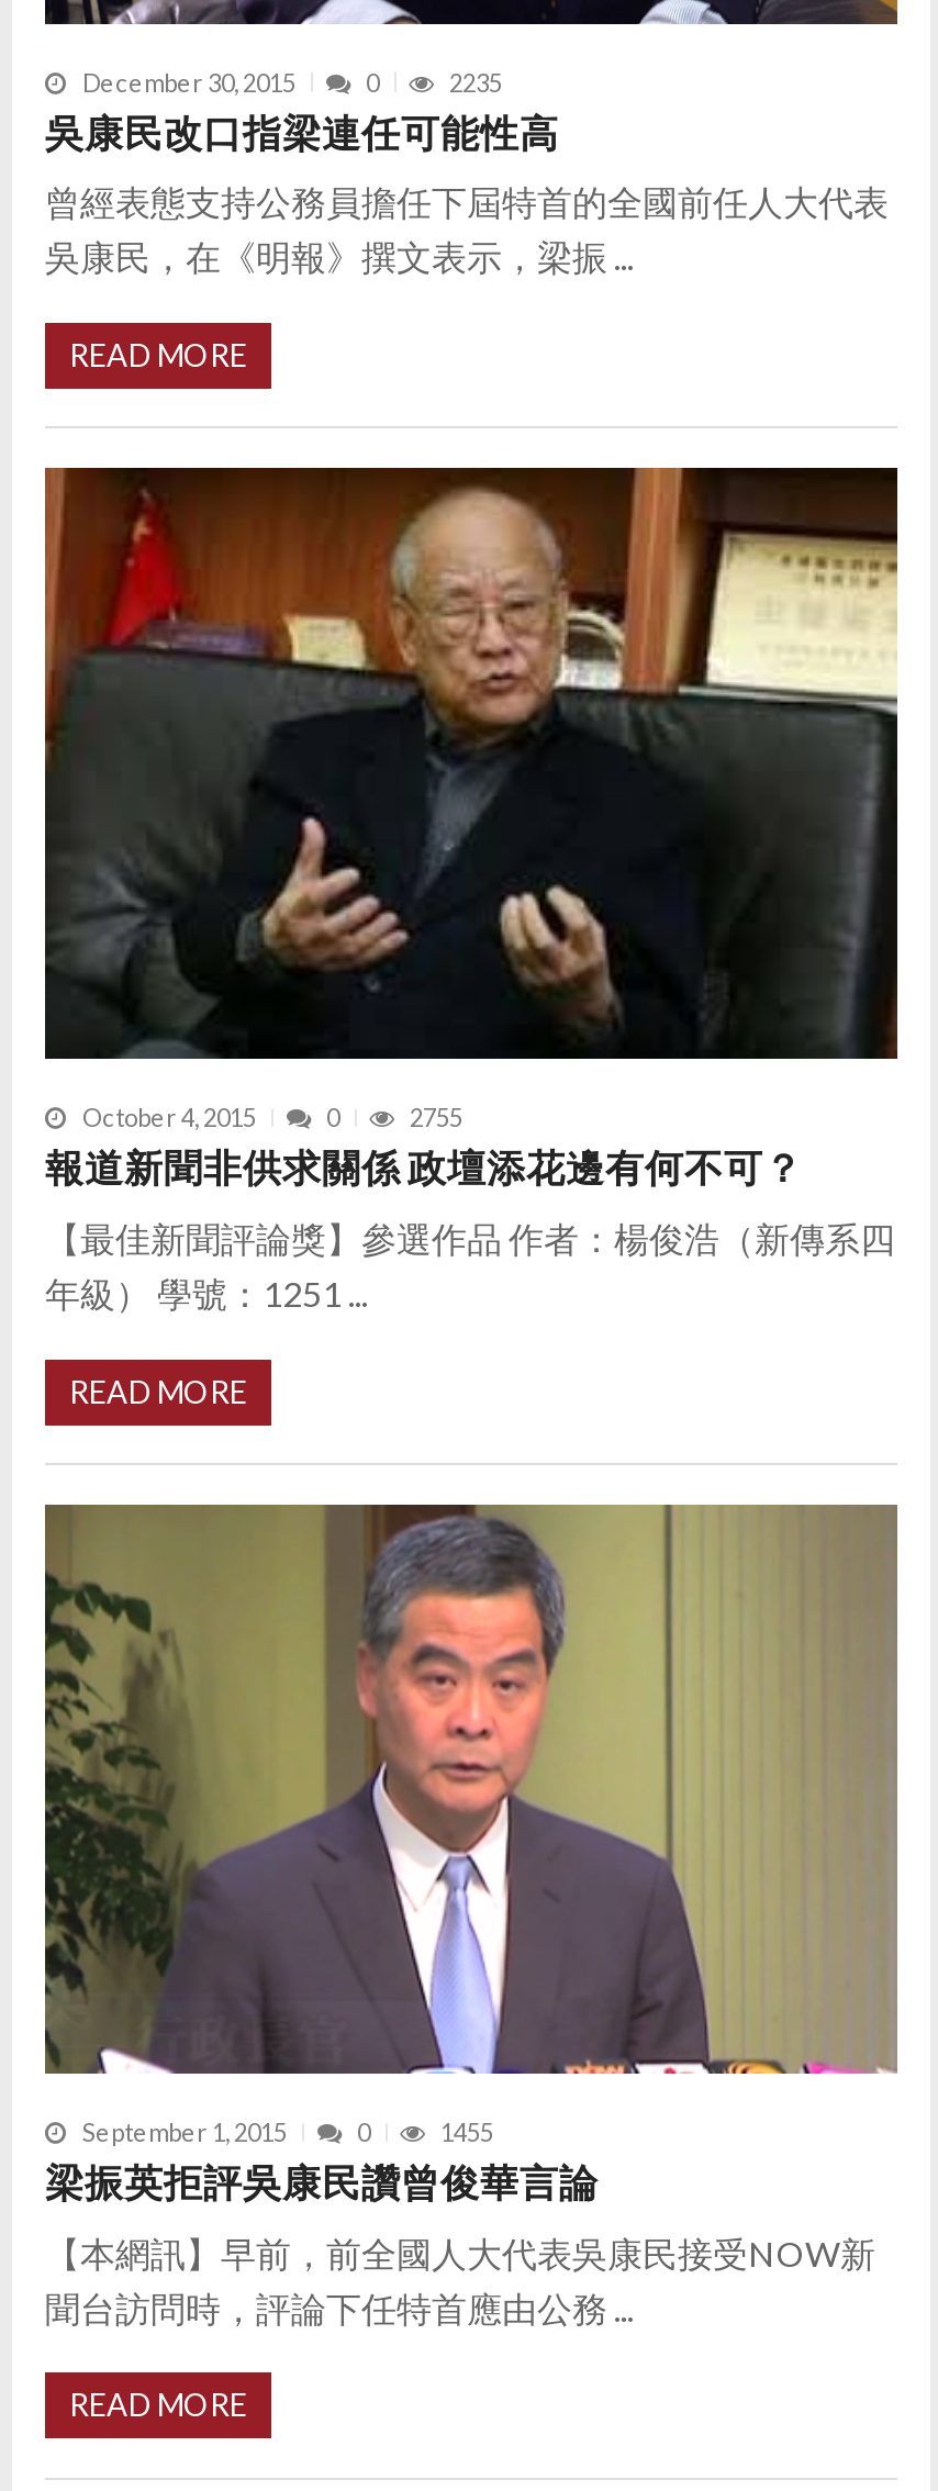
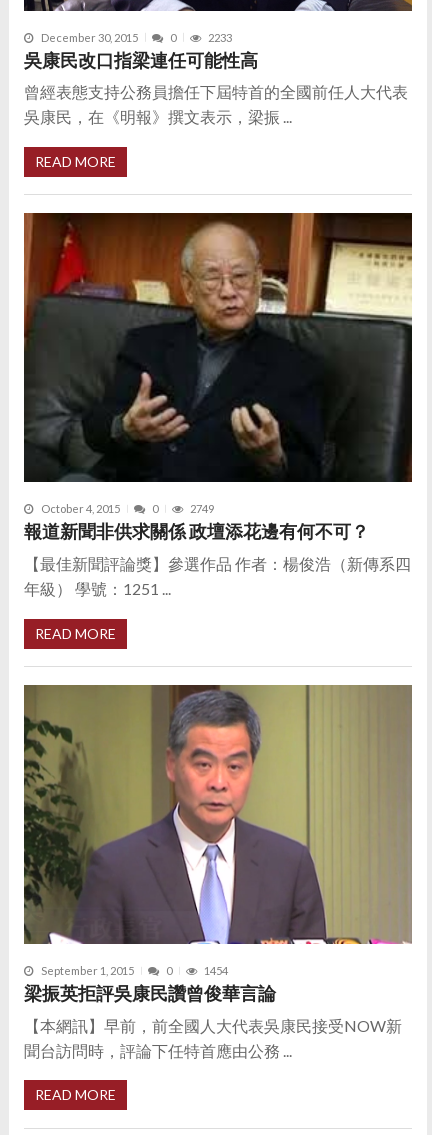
[449,67,502,96] 2235 -> [208,31,232,44] 2233
[410,1104,462,1132] 2755 -> [190,502,214,515] 2749
[440,2118,493,2147] 1455 -> [204,964,228,977] 1454

